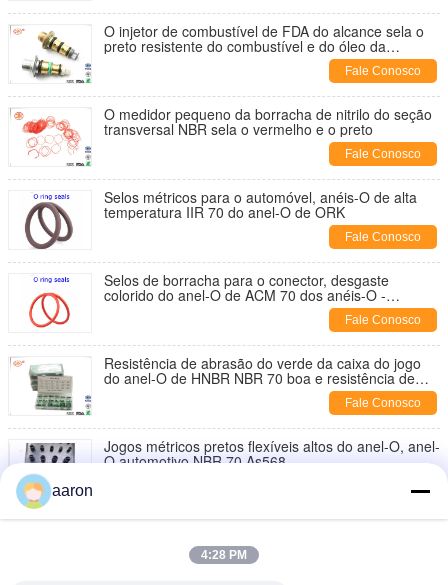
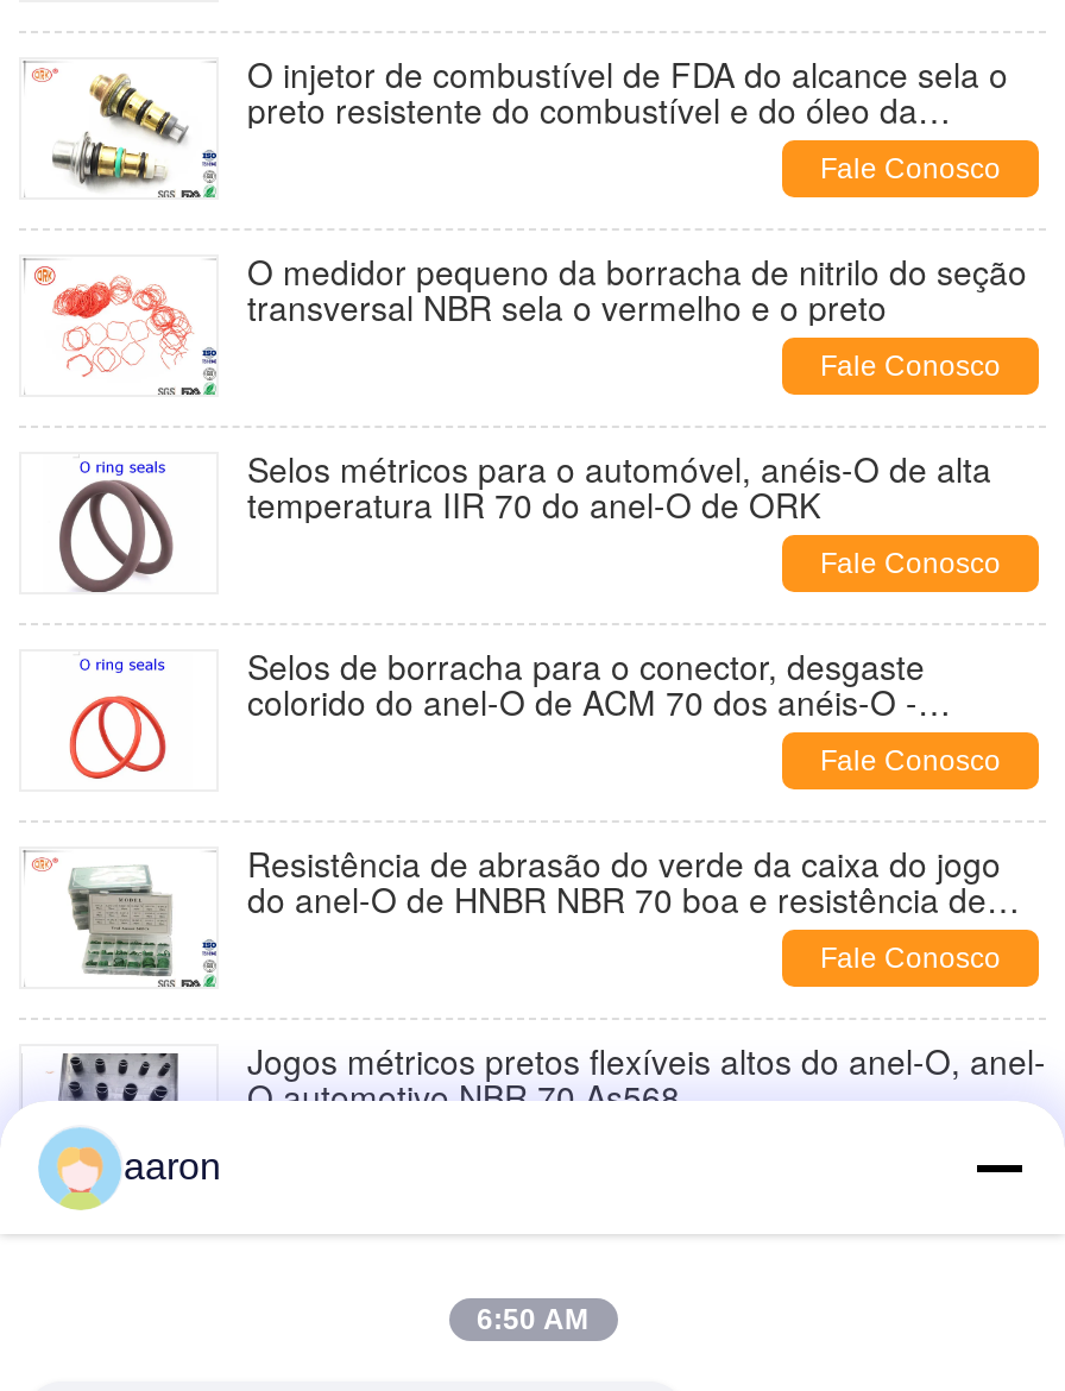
[201,548,247,562] 4:28 PM -> [477,1303,588,1336] 6:50 AM

